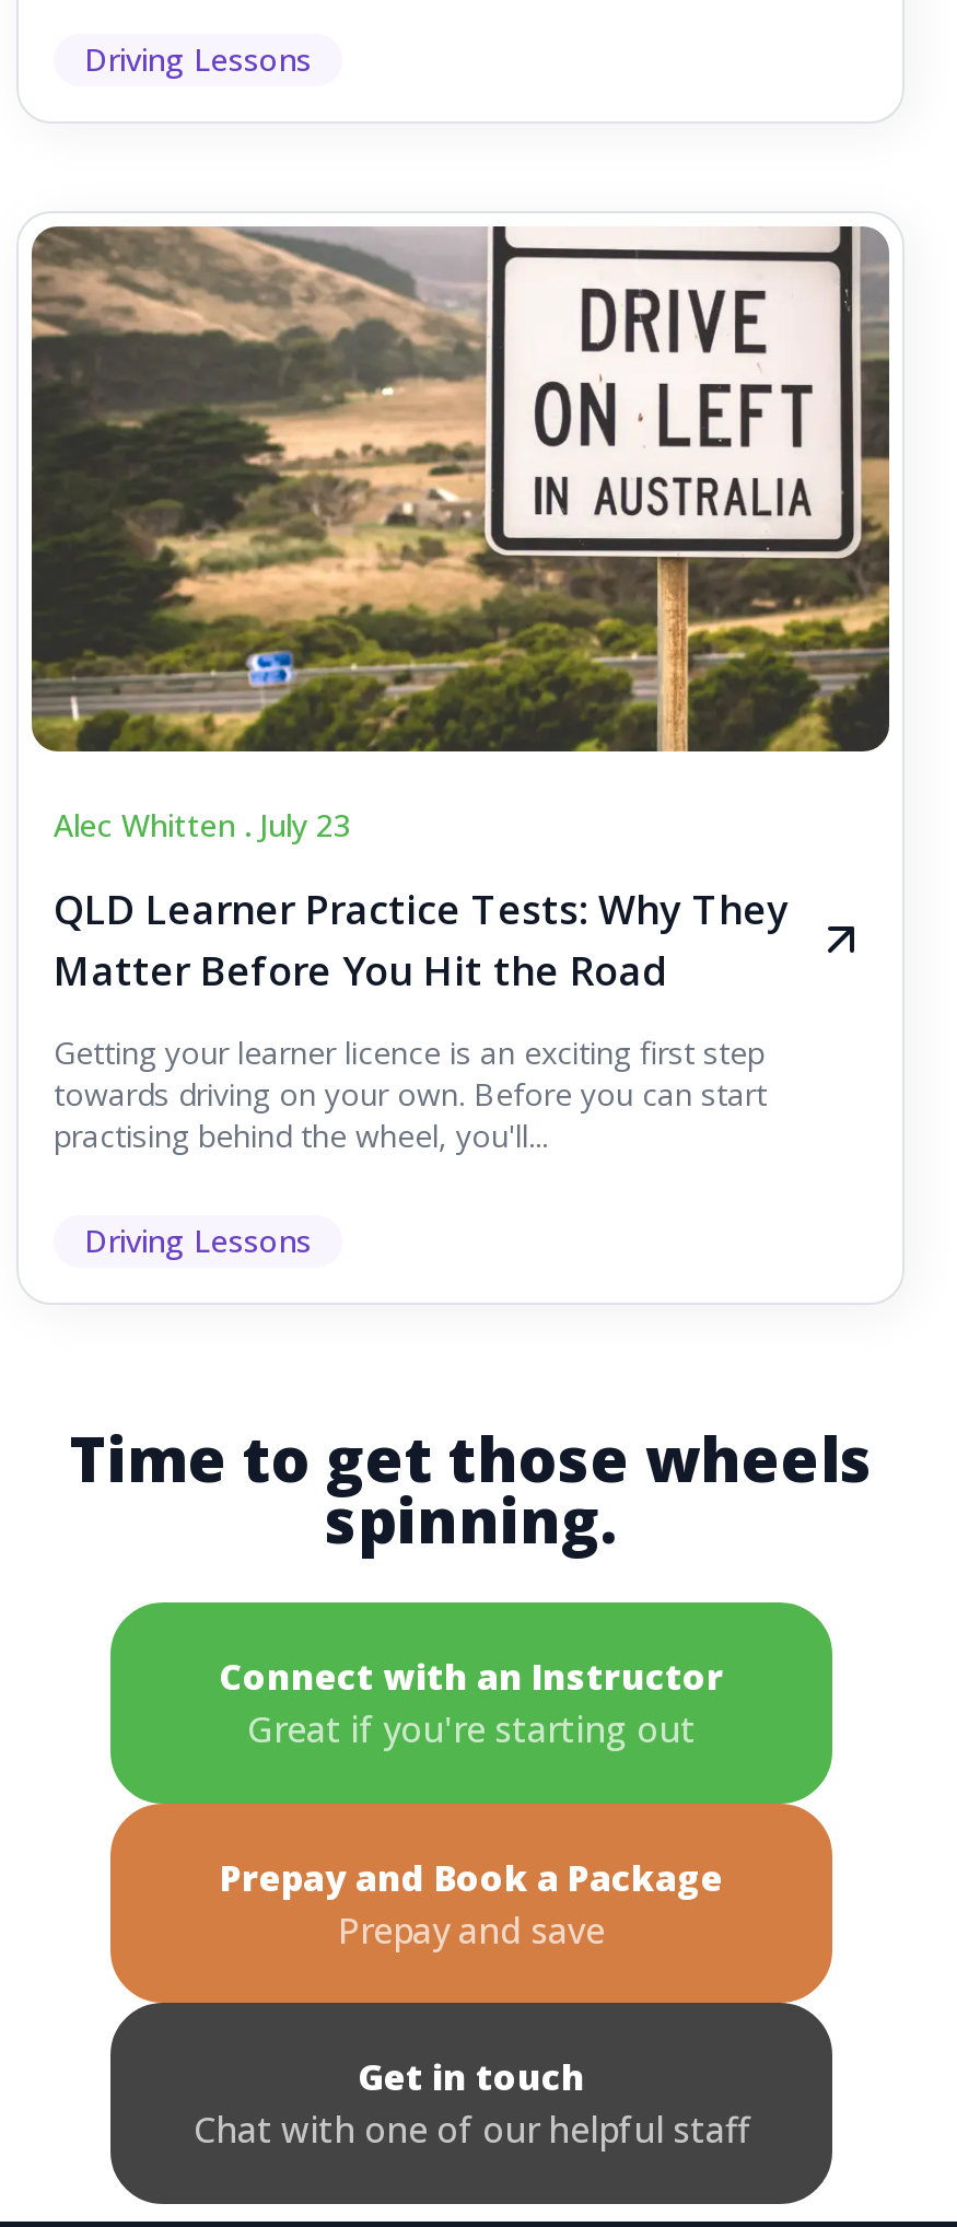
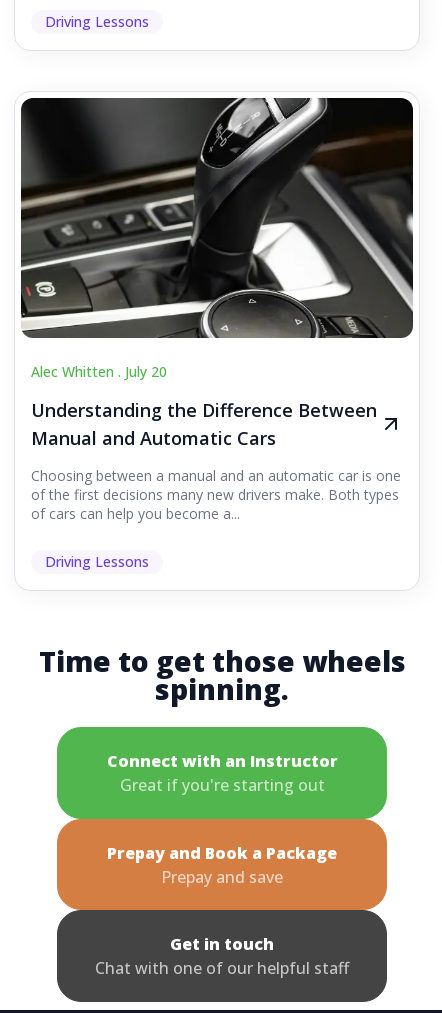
[30,224,891,846] [image] | Alec Whitten . July 23 -> [20,97,414,381] [image] | Alec Whitten . July 20
[54,883,789,997] QLD Learner Practice Tests: Why They | Matter Before You Hit the Road -> [31,398,377,450] Understanding the Difference Between | Manual and Automatic Cars
[54,1032,767,1157] Getting your learner licence is an exciting first step | towards driving on your own. Before you can start | practising behind the wheel, you'll... -> [31,466,401,523] Choosing between a manual and an automatic car is one | of the first decisions many new drivers make. Both types | of cars can help you become a...

